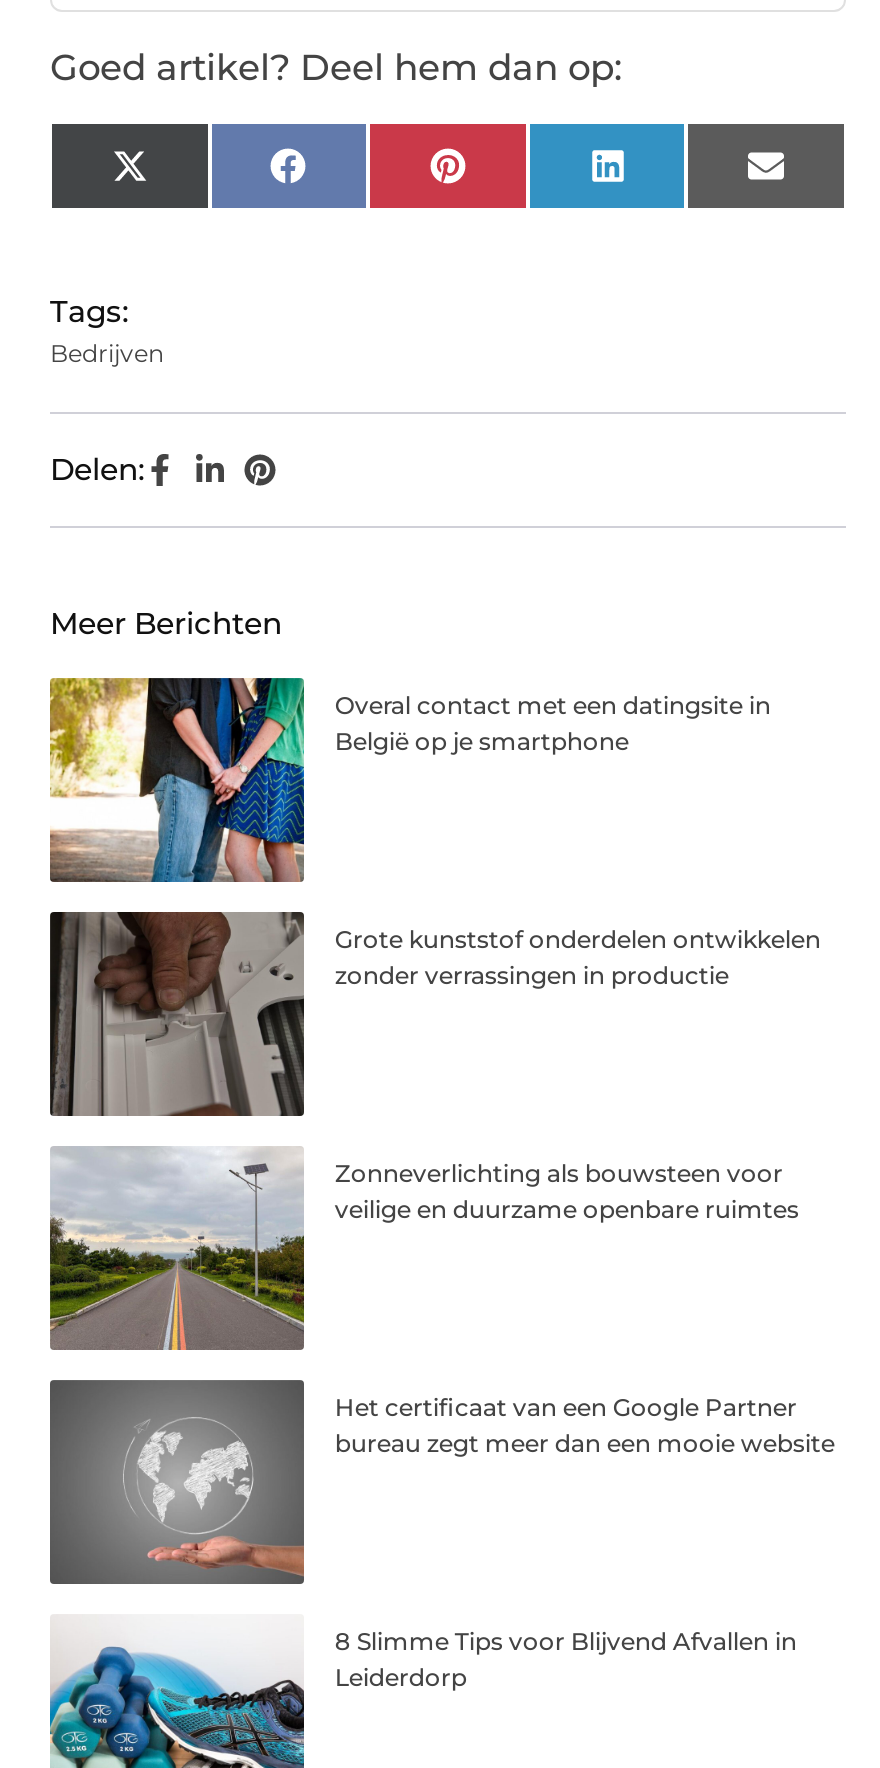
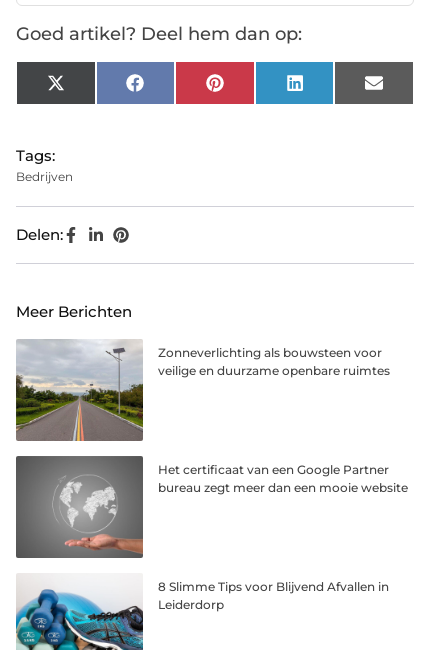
[48,676,771,884] [image] | Overal contact met een datingsite in | België op je smartphone -> none
[52,910,821,1116] [image] | Grote kunststof onderdelen ontwikkelen | zonder verrassingen in productie -> none

